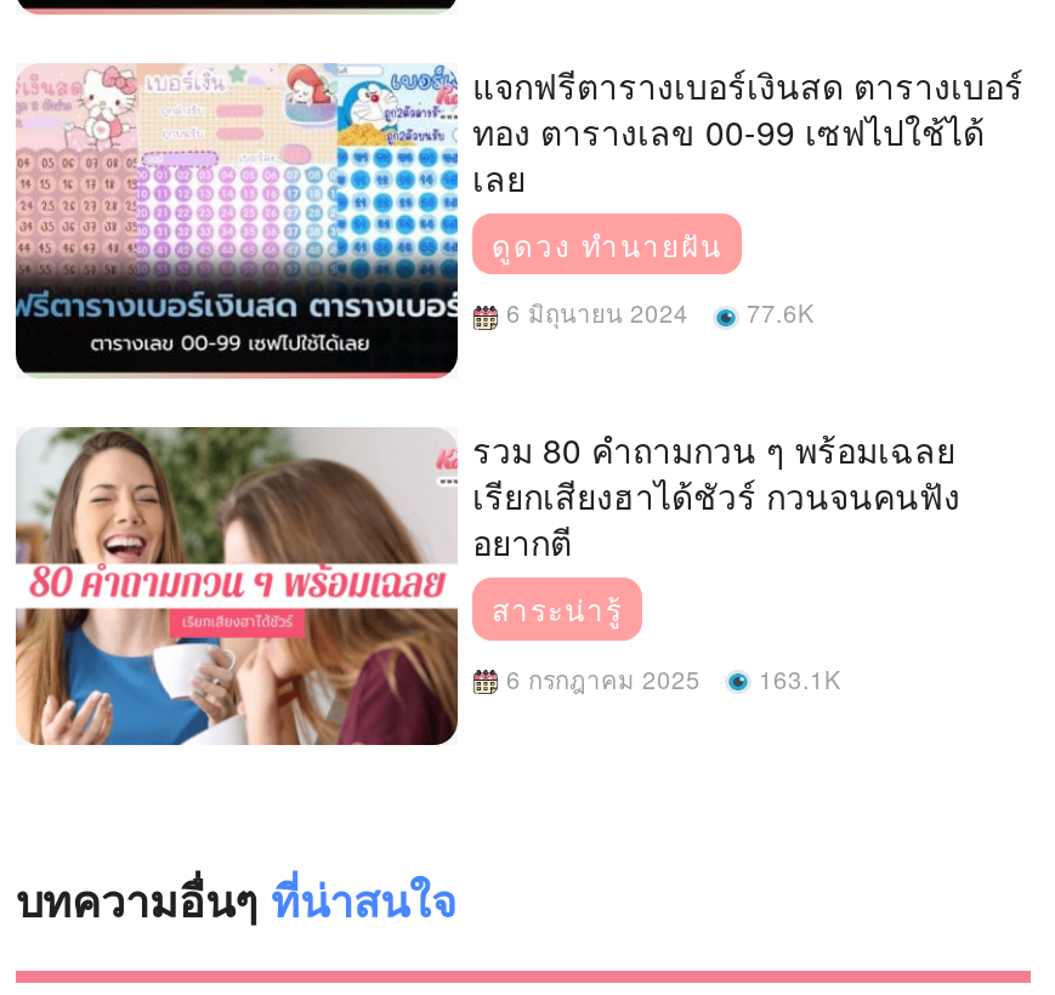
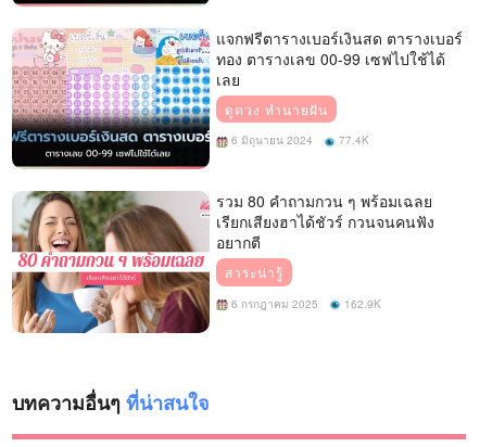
[499,297,815,331] 6 มิถุนายน 2024 77.6K -> [228,133,369,148] 6 มิถุนายน 2024 77.4K
[499,662,841,696] 6 กรกฎาคม 2025 163.1K -> [228,296,381,311] 6 กรกฎาคม 2025 162.9K

